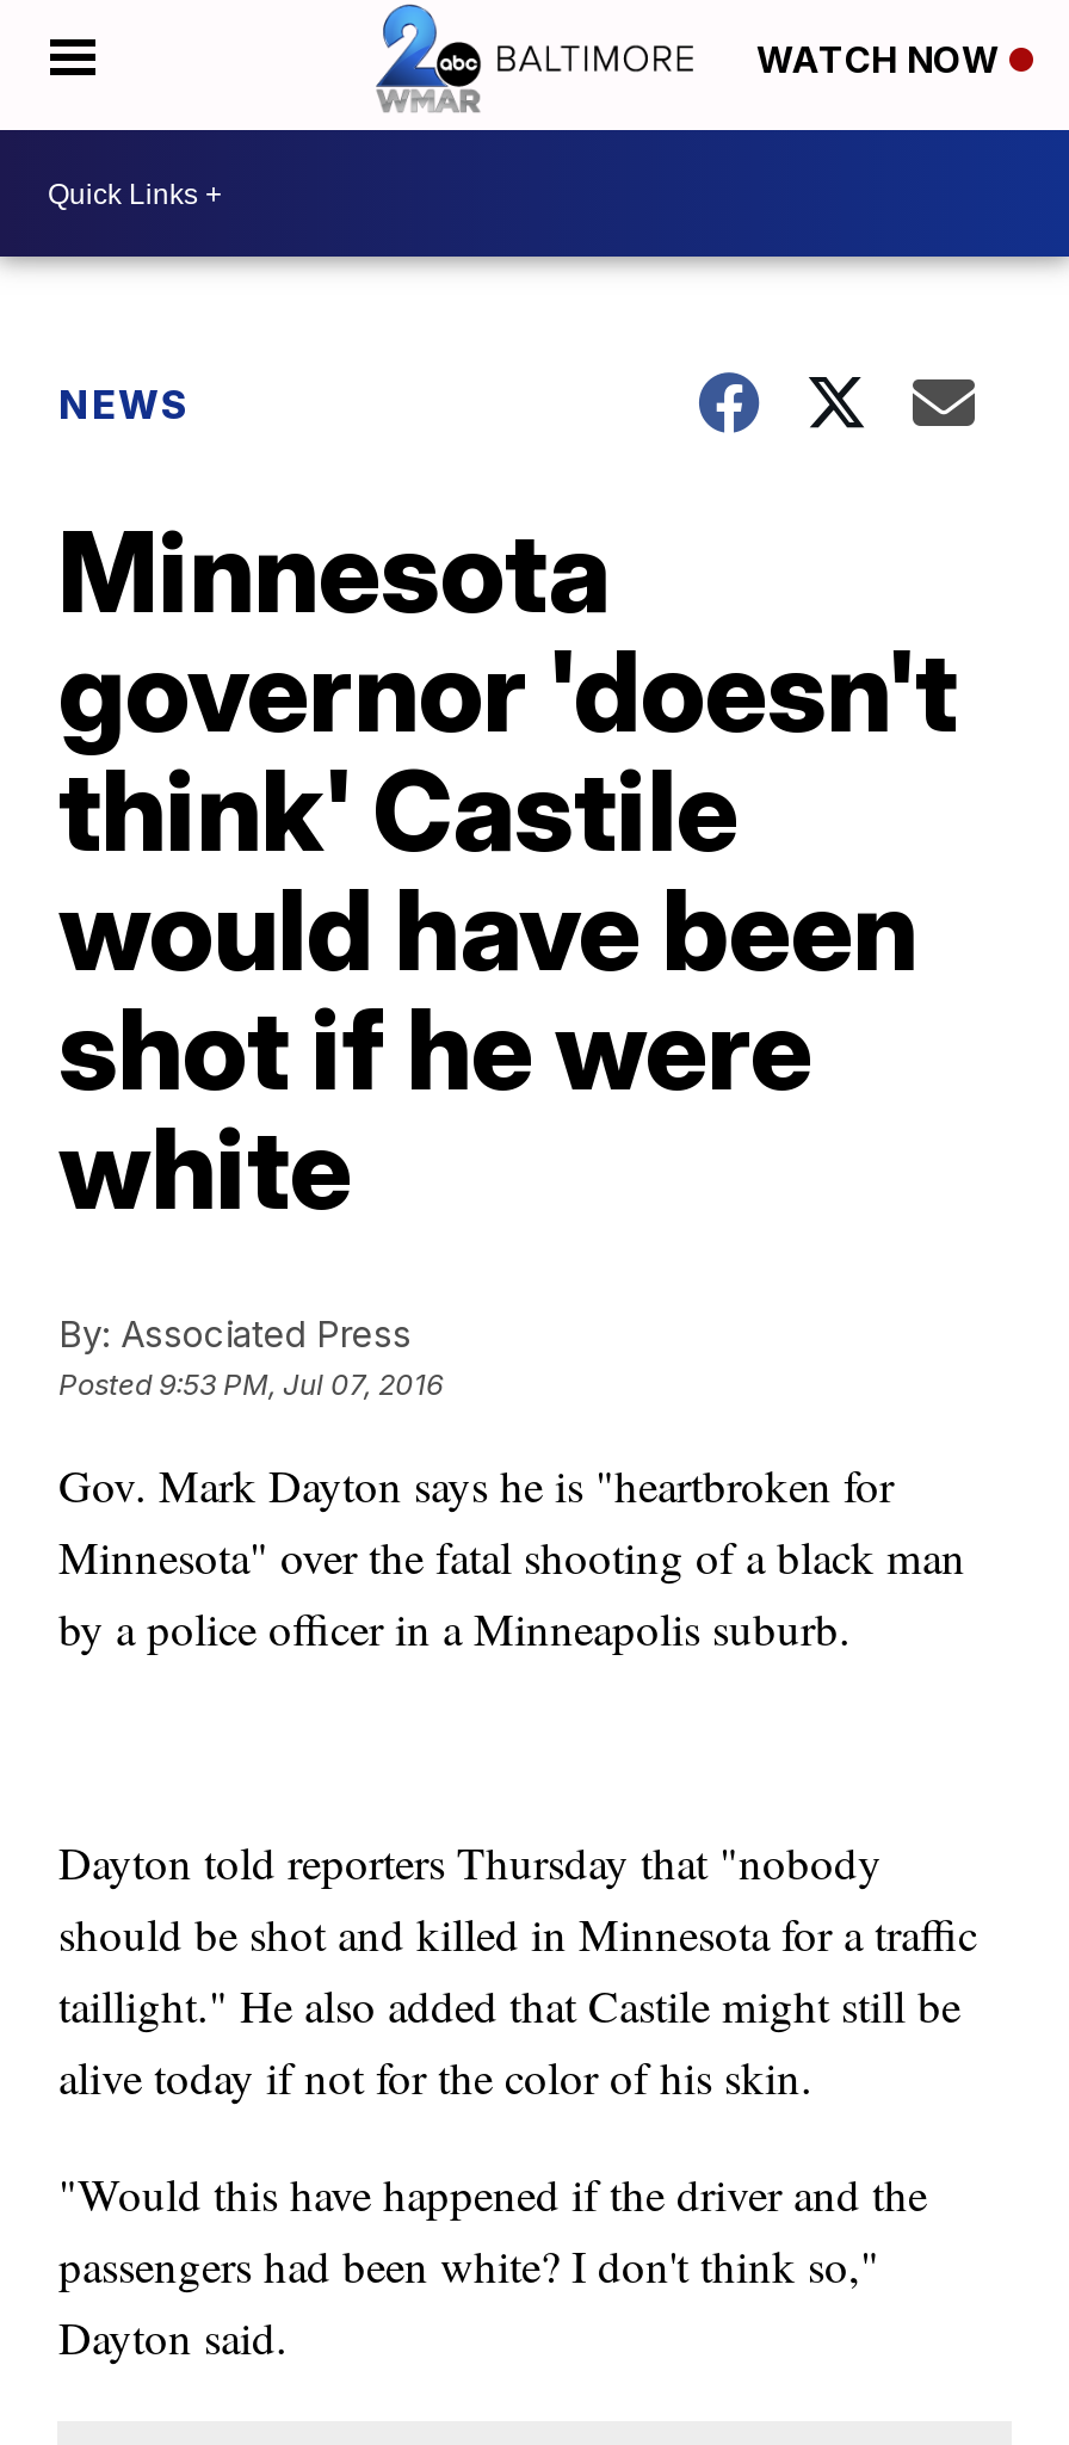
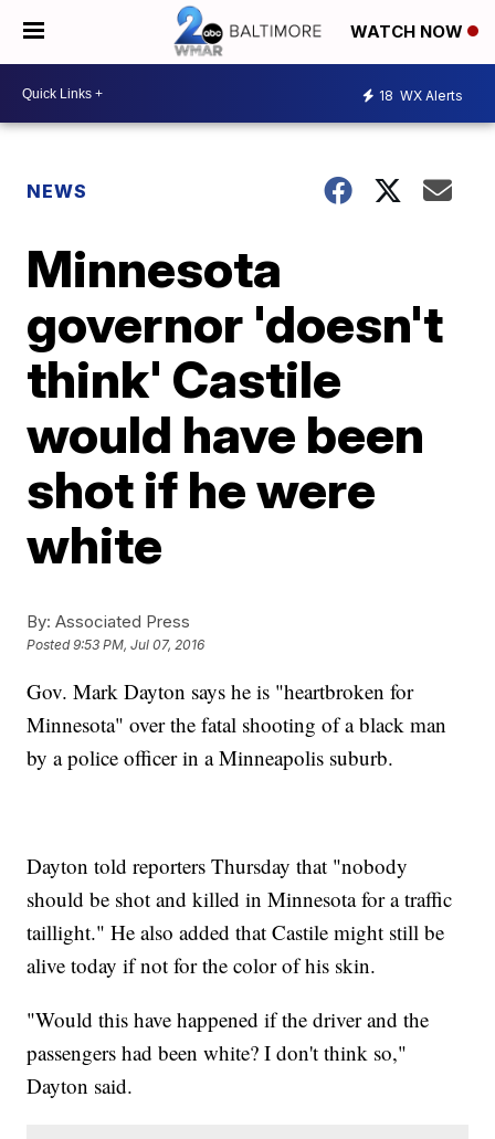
none -> [379,87,463,103] 18 WX Alerts

